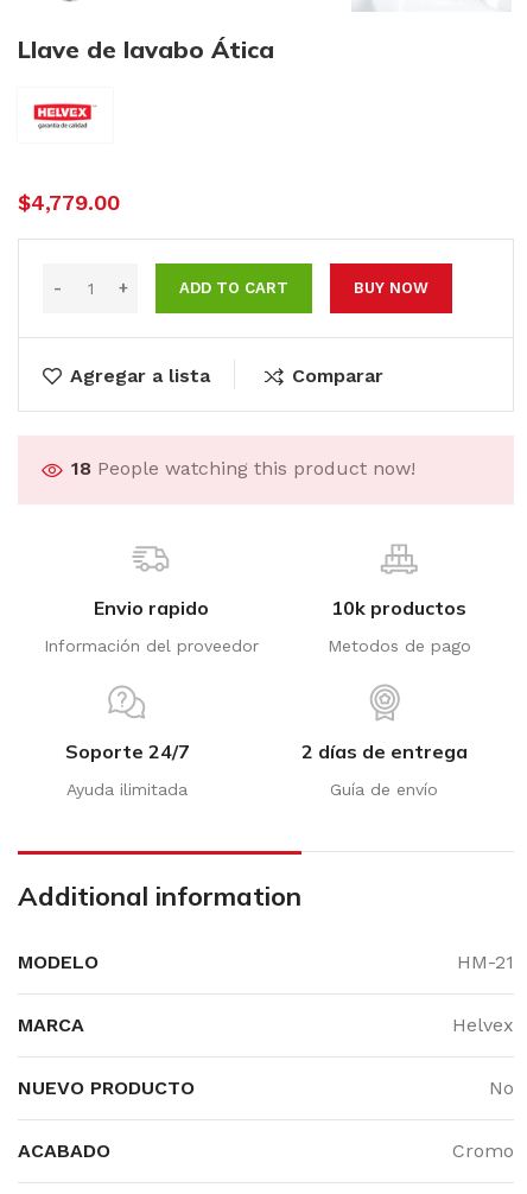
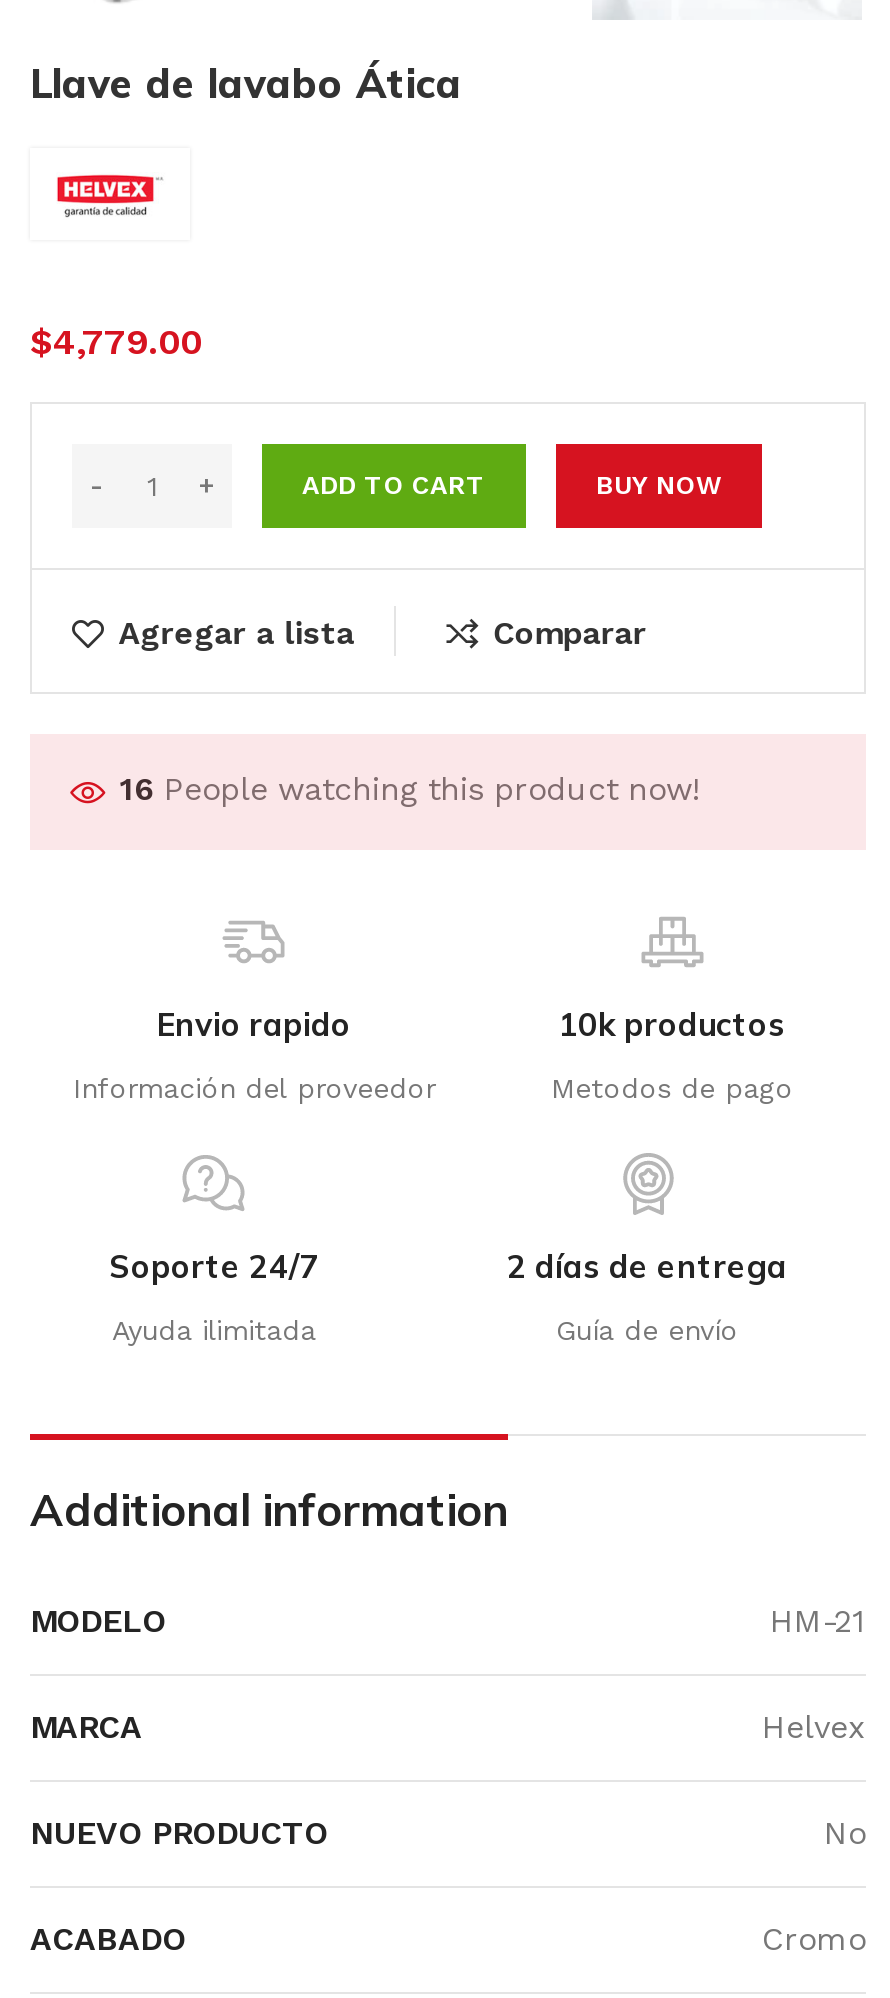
[71,457,415,480] 18 People watching this product now! -> [120,771,700,809] 16 People watching this product now!

